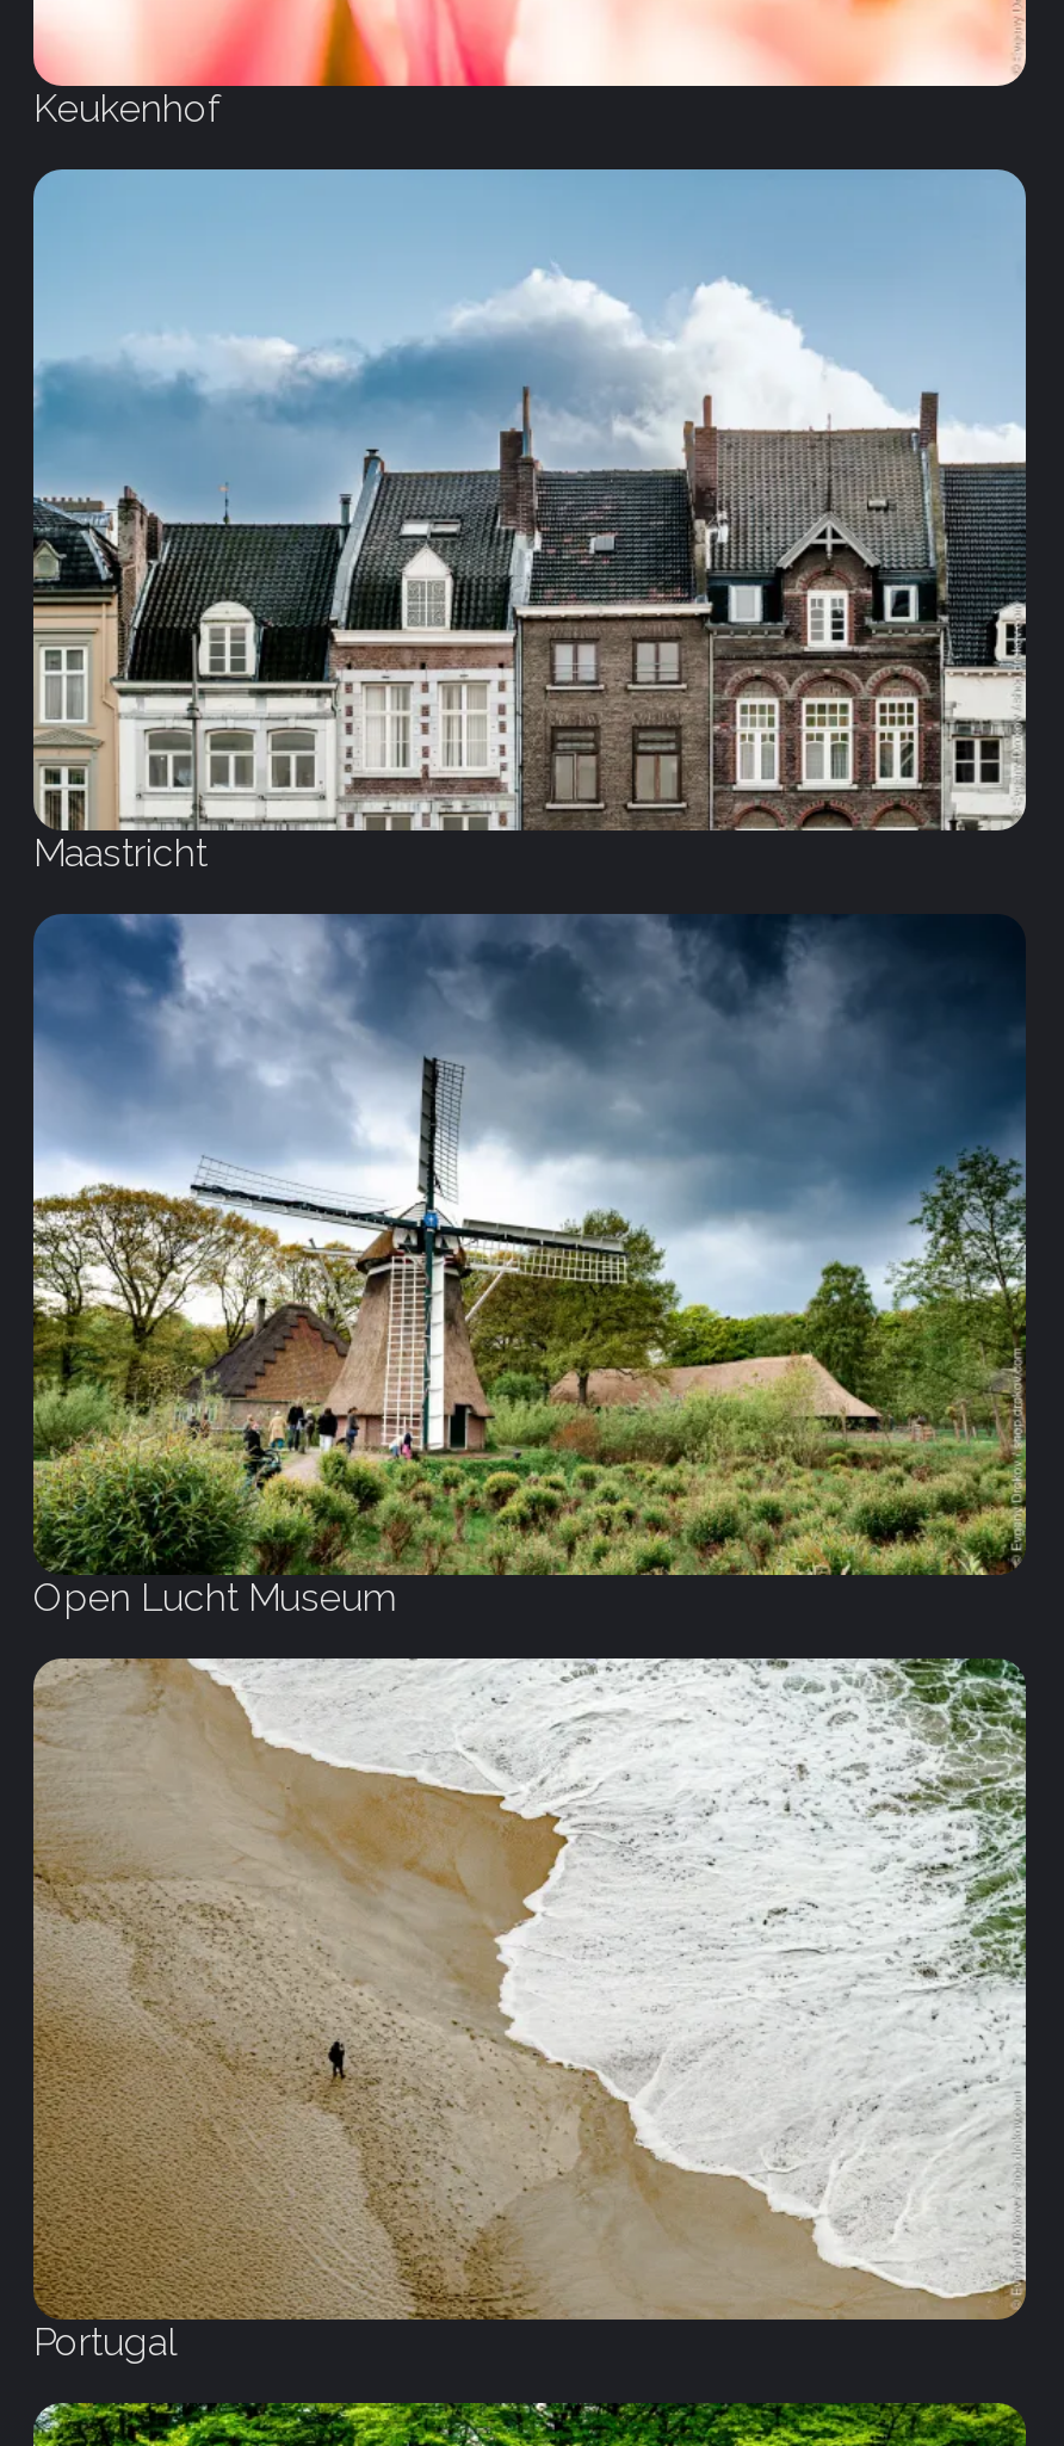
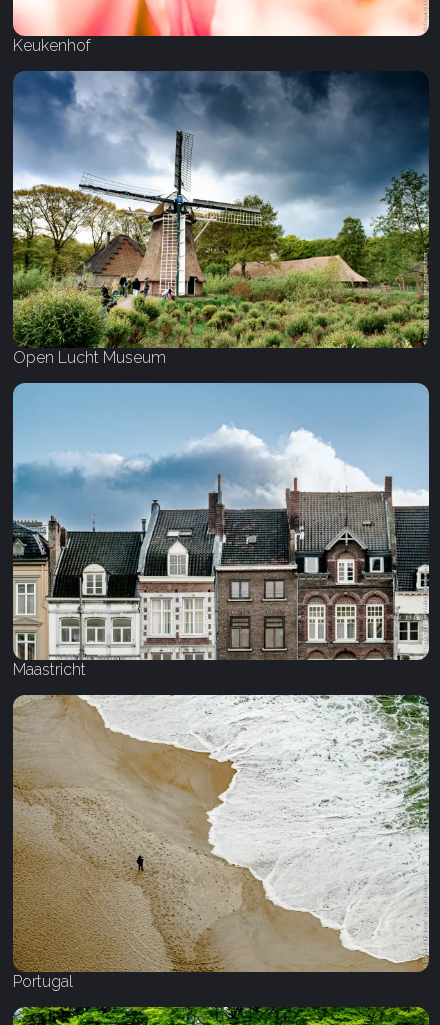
moved [31,167,1028,875] -> [12,382,430,679]: [image] | Maastricht
moved [29,912,1031,1620] -> [11,70,431,367]: [image] | Open Lucht Museum

